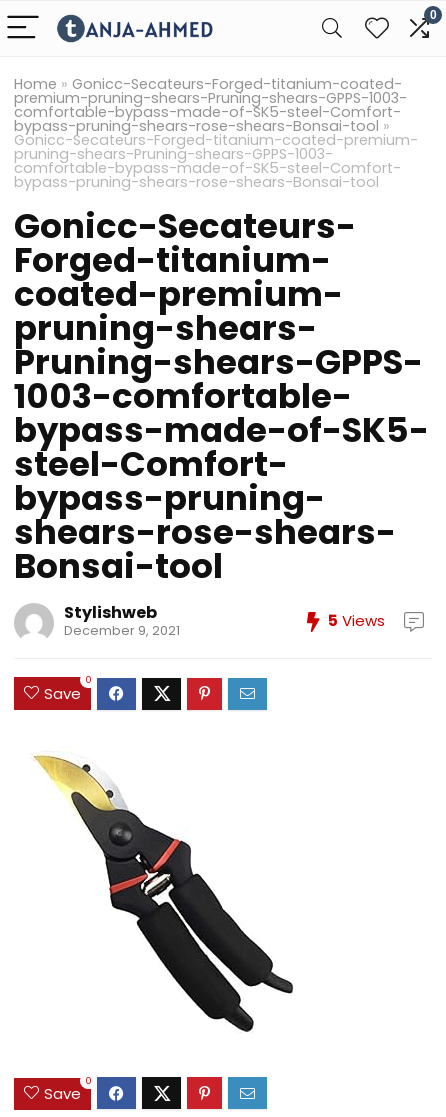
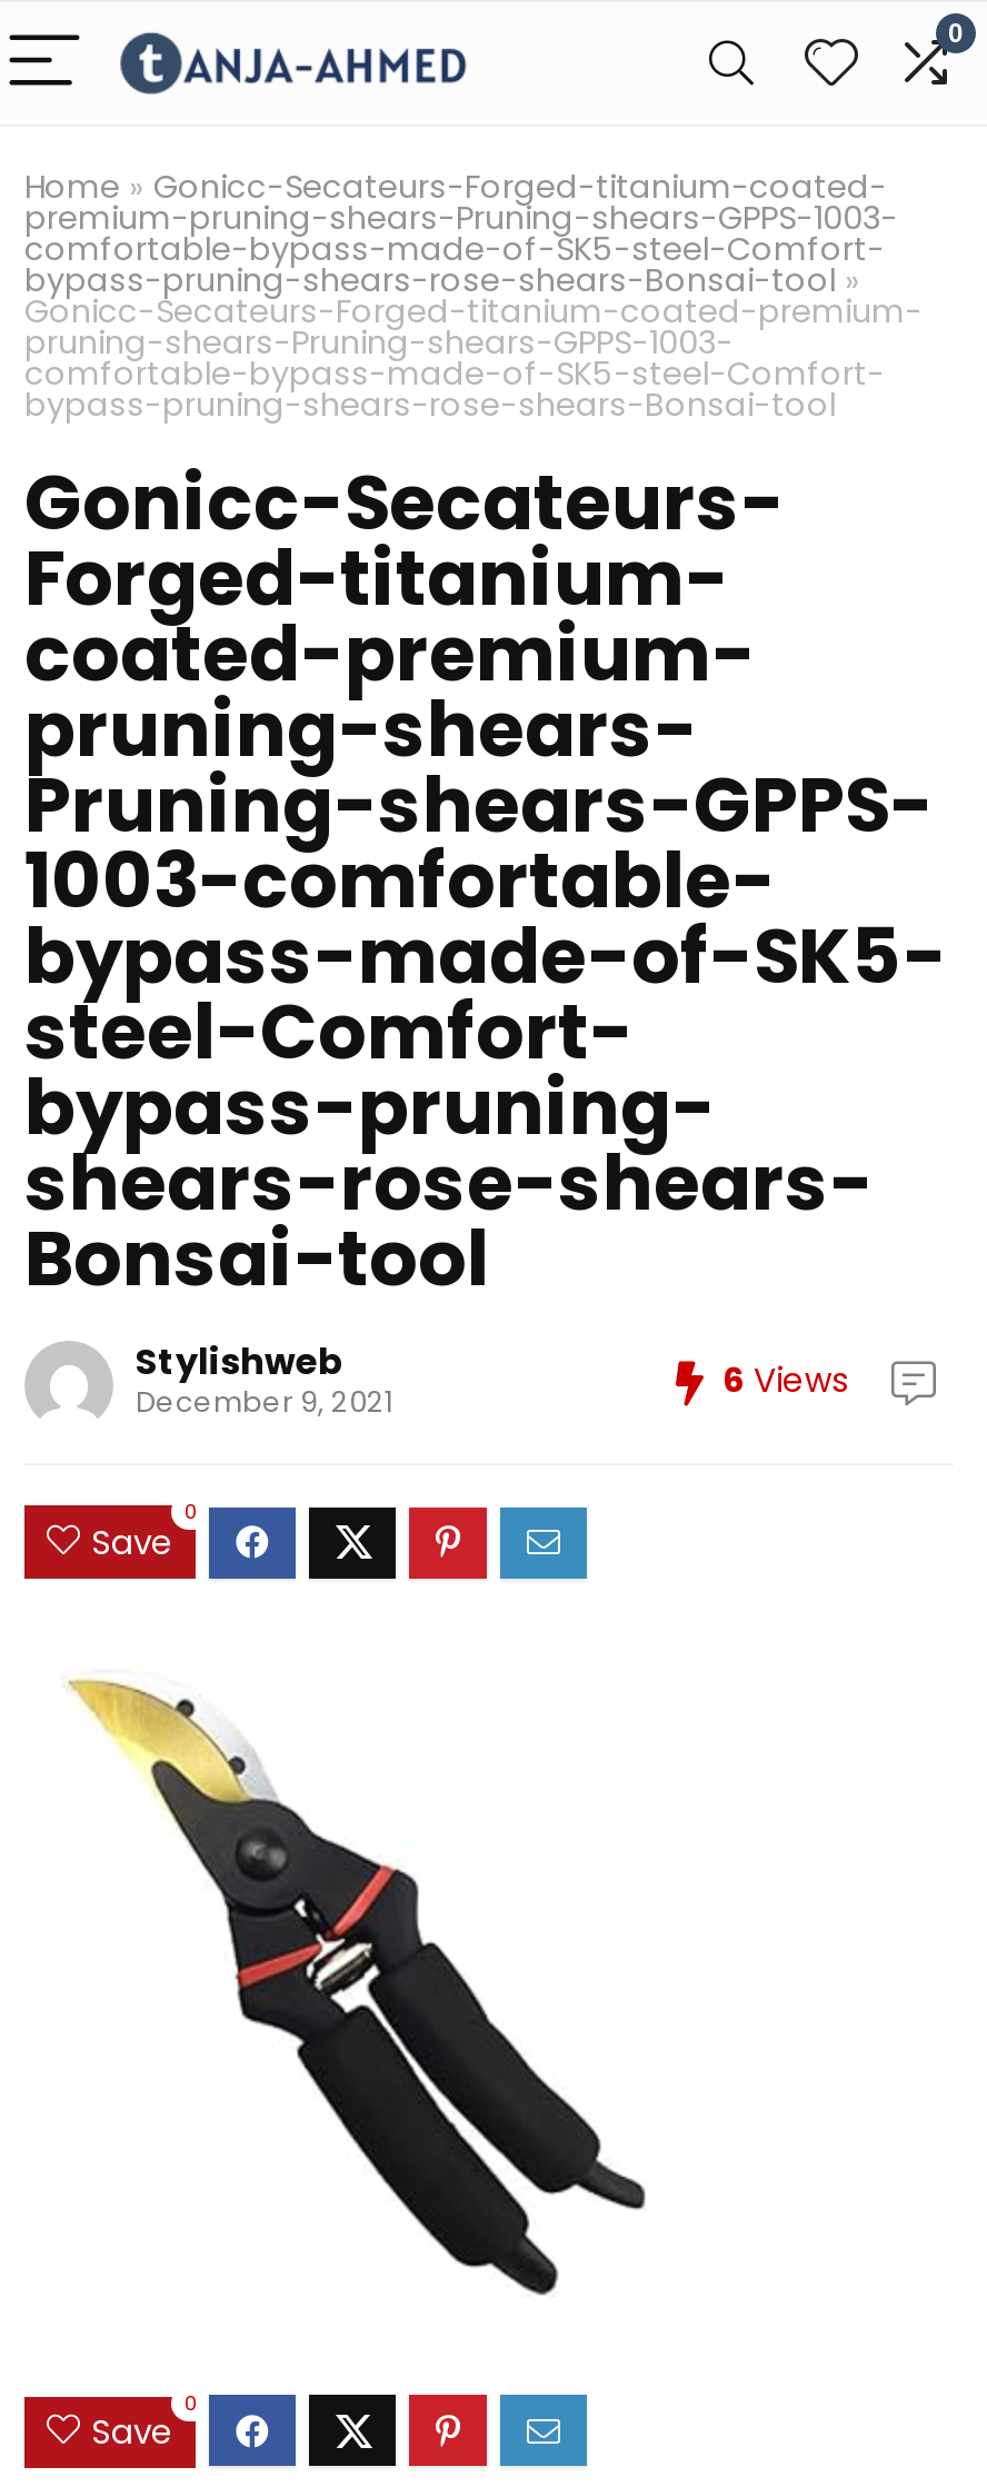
[328,610,385,631] 5 Views -> [722,1356,849,1403] 6 Views

